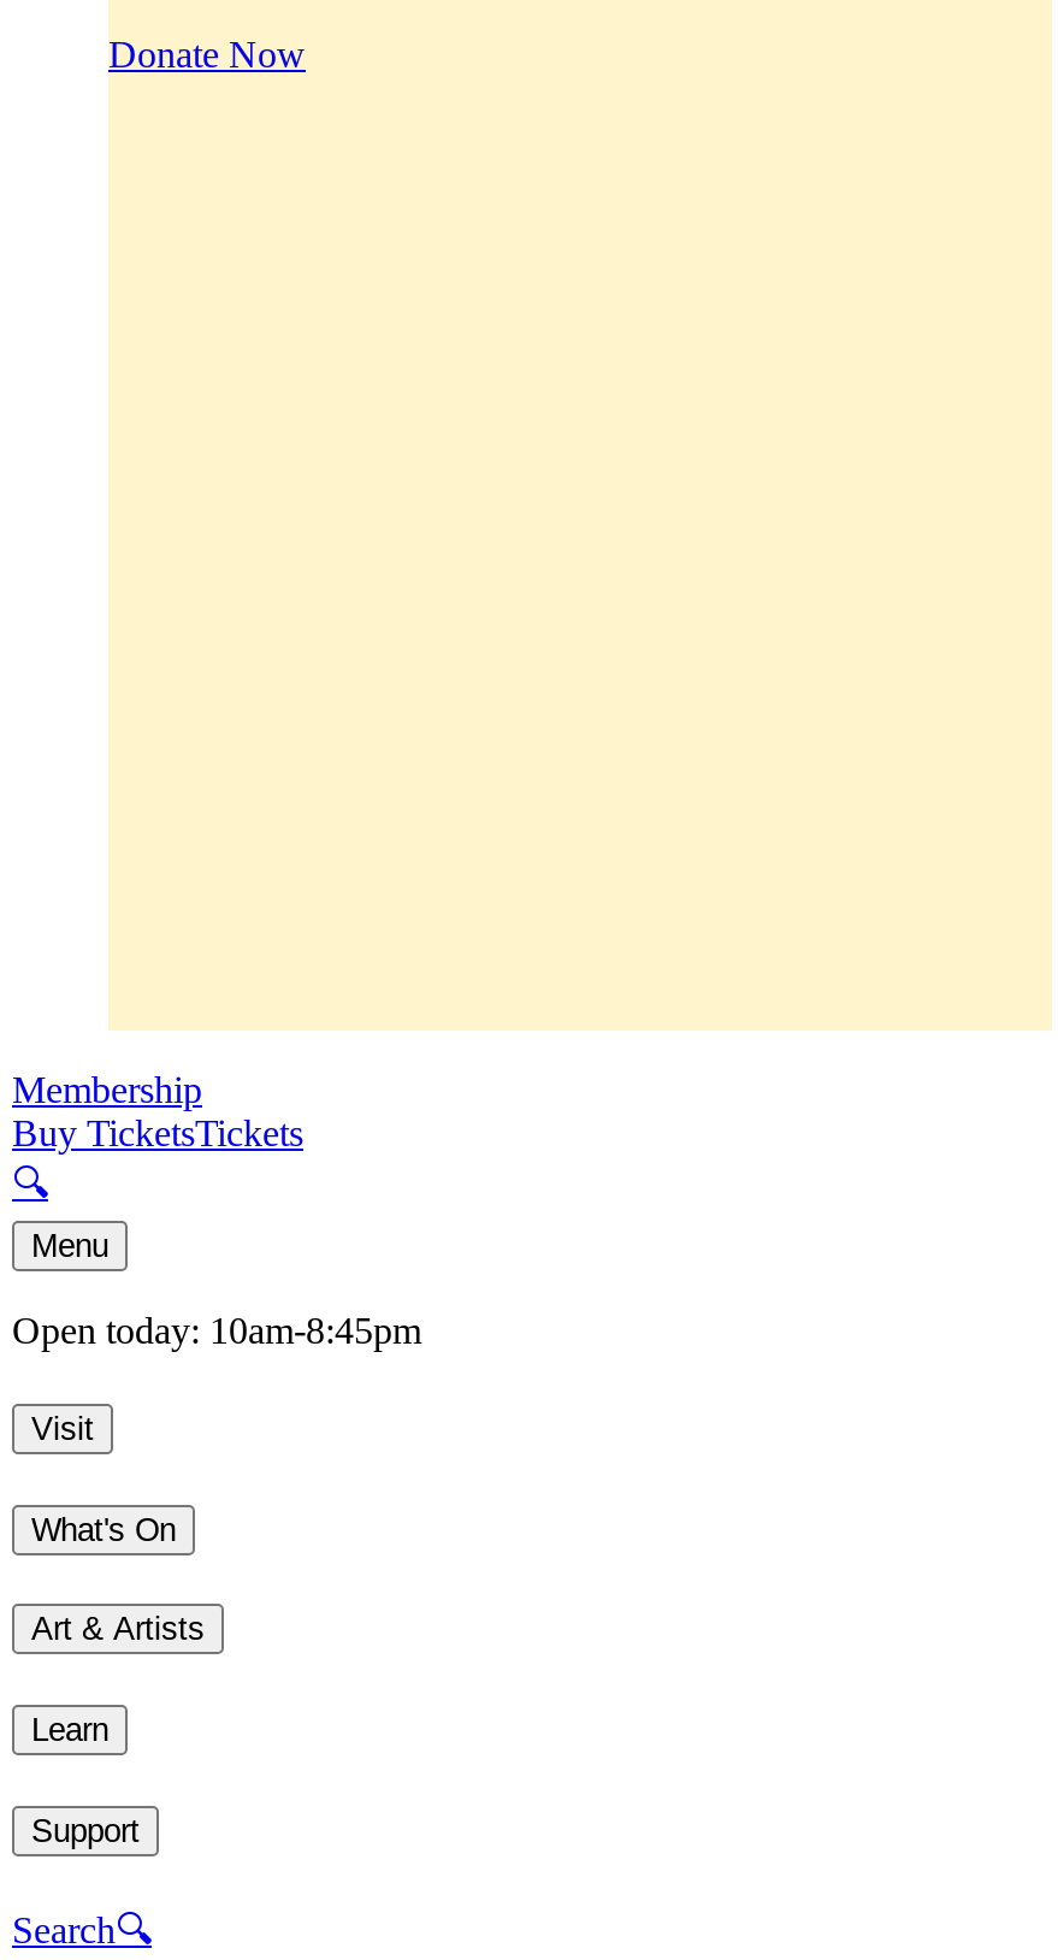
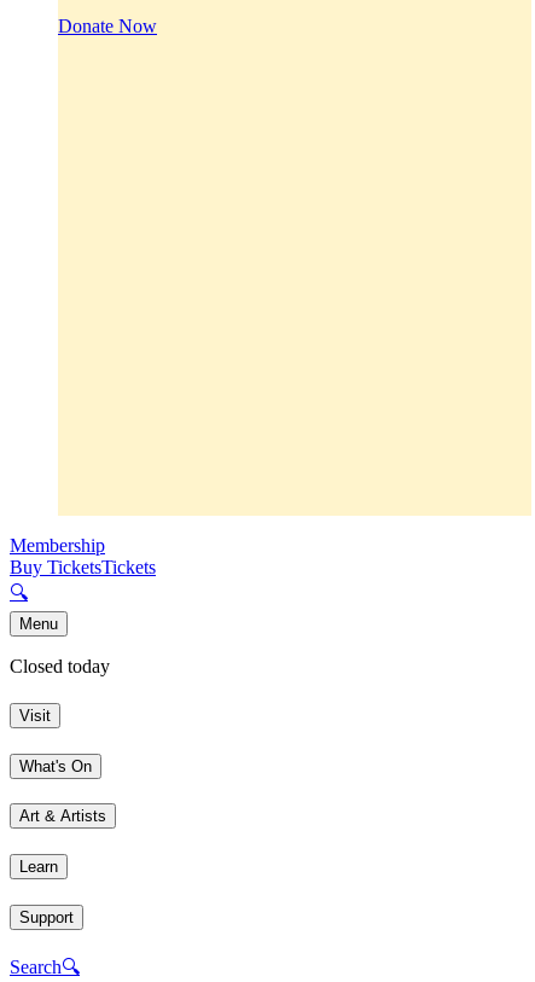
[12,1311,421,1352] Open today: 10am-8:45pm -> [10,656,110,677] Closed today

